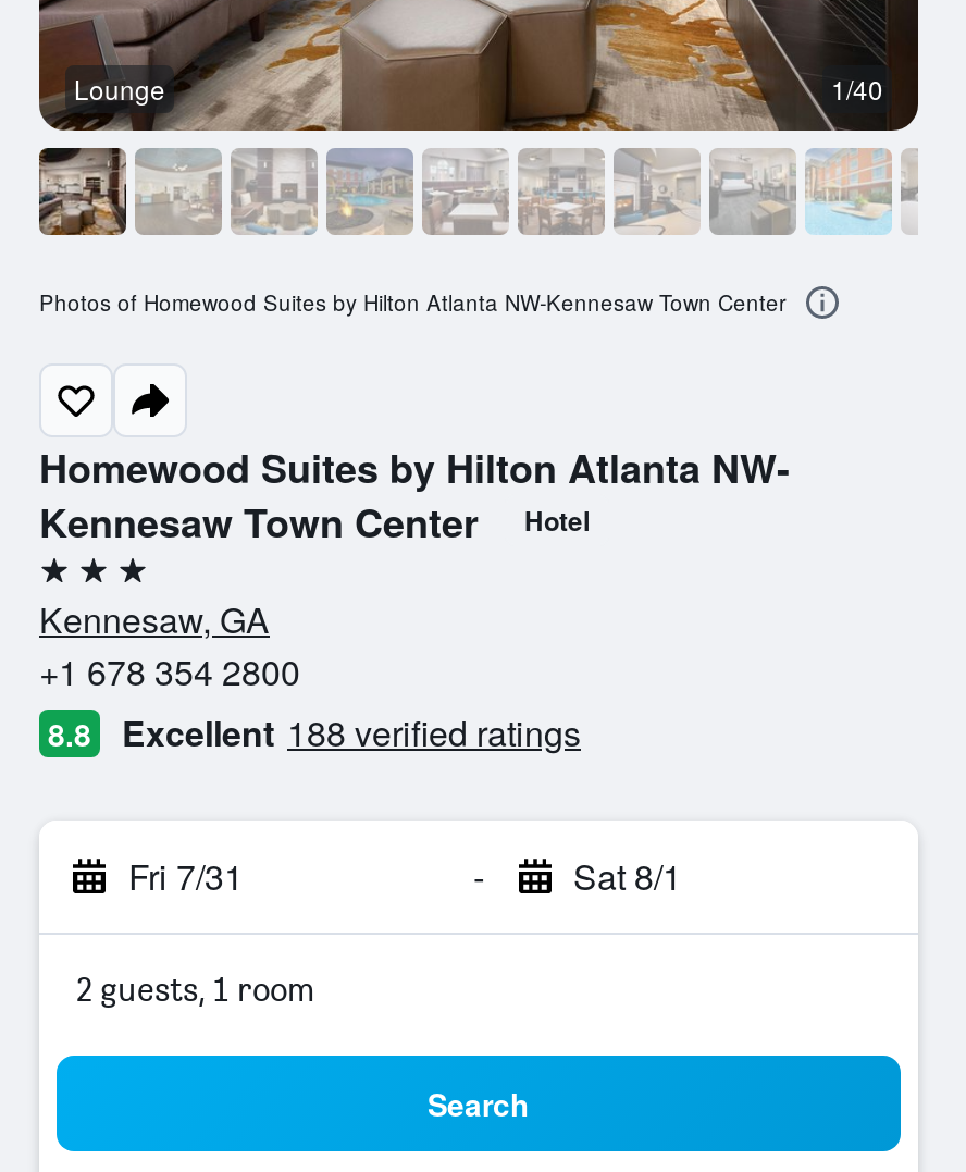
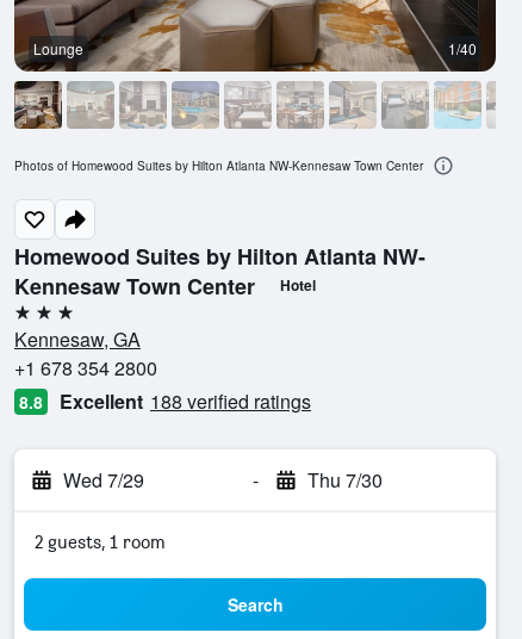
[128,851,244,901] Fri 7/31 -> [63,466,144,494] Wed 7/29
[573,851,682,901] Sat 8/1 -> [307,466,382,494] Thu 7/30

